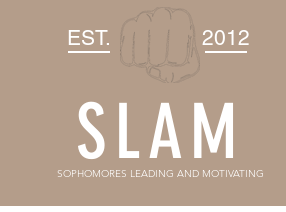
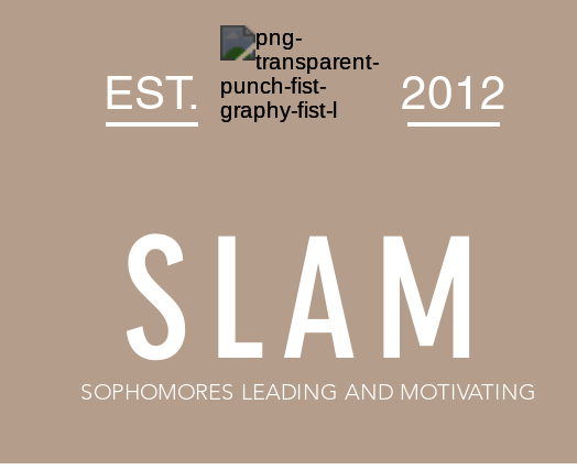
none -> [218,23,379,124] [image]

